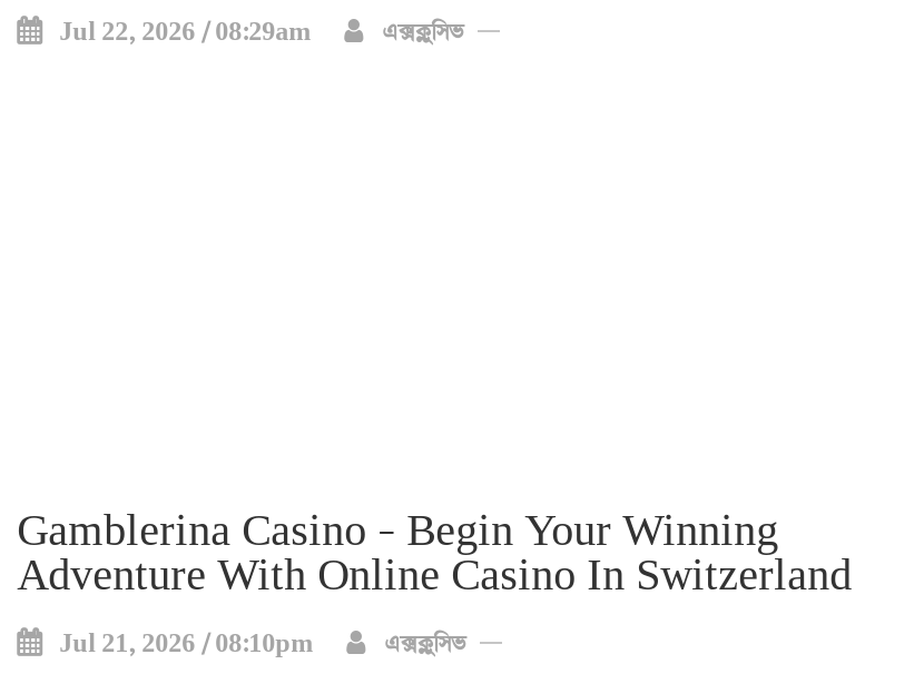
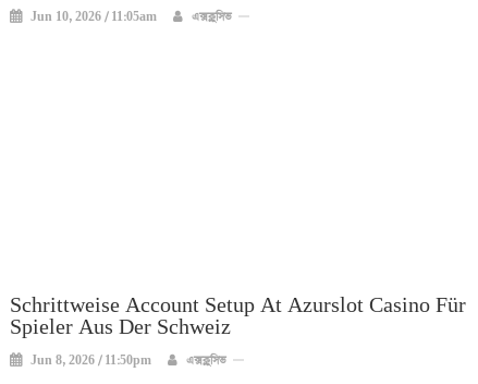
[59,18,311,49] Jul 22, 2026 / 08:29am -> [31,10,157,25] Jun 10, 2026 / 11:05am
[17,507,852,603] Gamblerina Casino – Begin Your Winning | Adventure With Online Casino In Switzerland -> [10,294,466,340] Schrittweise Account Setup At Azurslot Casino Für | Spieler Aus Der Schweiz
[59,630,313,661] Jul 21, 2026 / 08:10pm -> [31,354,151,369] Jun 8, 2026 / 11:50pm

